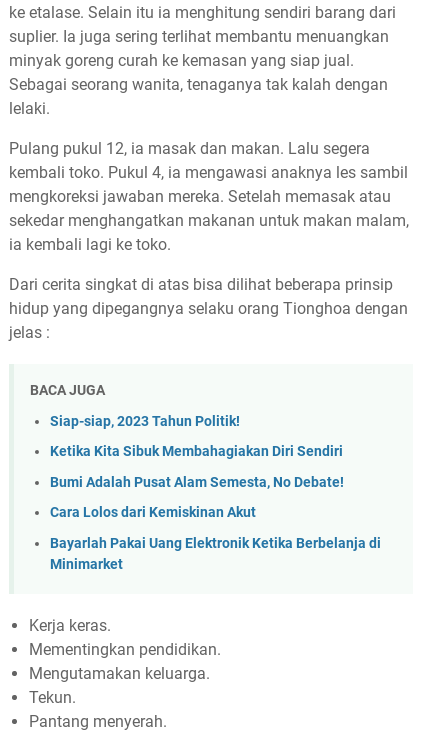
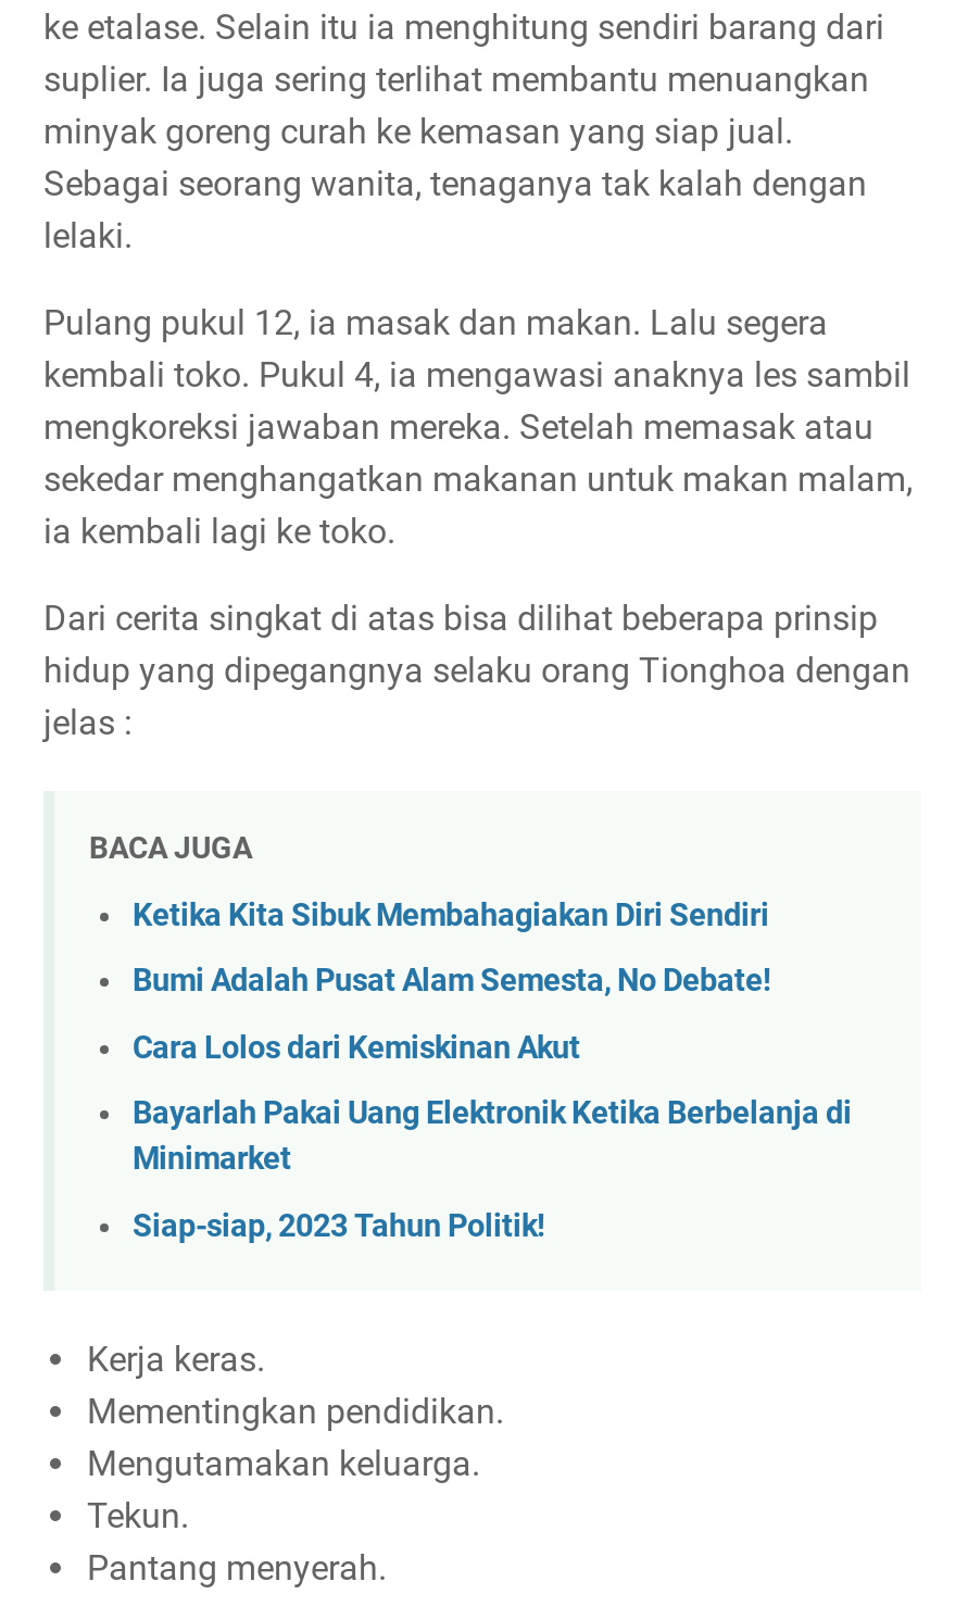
moved [50,412,240,429] -> [133,1208,545,1245]: Siap-siap, 2023 Tahun Politik!
moved [50,443,381,573] -> [133,896,852,1178]: Ketika Kita Sibuk Membahagiakan Diri Sendiri | Bumi Adalah Pusat Alam Semesta, No Debate! | Cara Lolos dari Kemiskinan Akut | Bayarlah Pakai Uang Elektronik Ketika Berbelanja di | Minimarket

